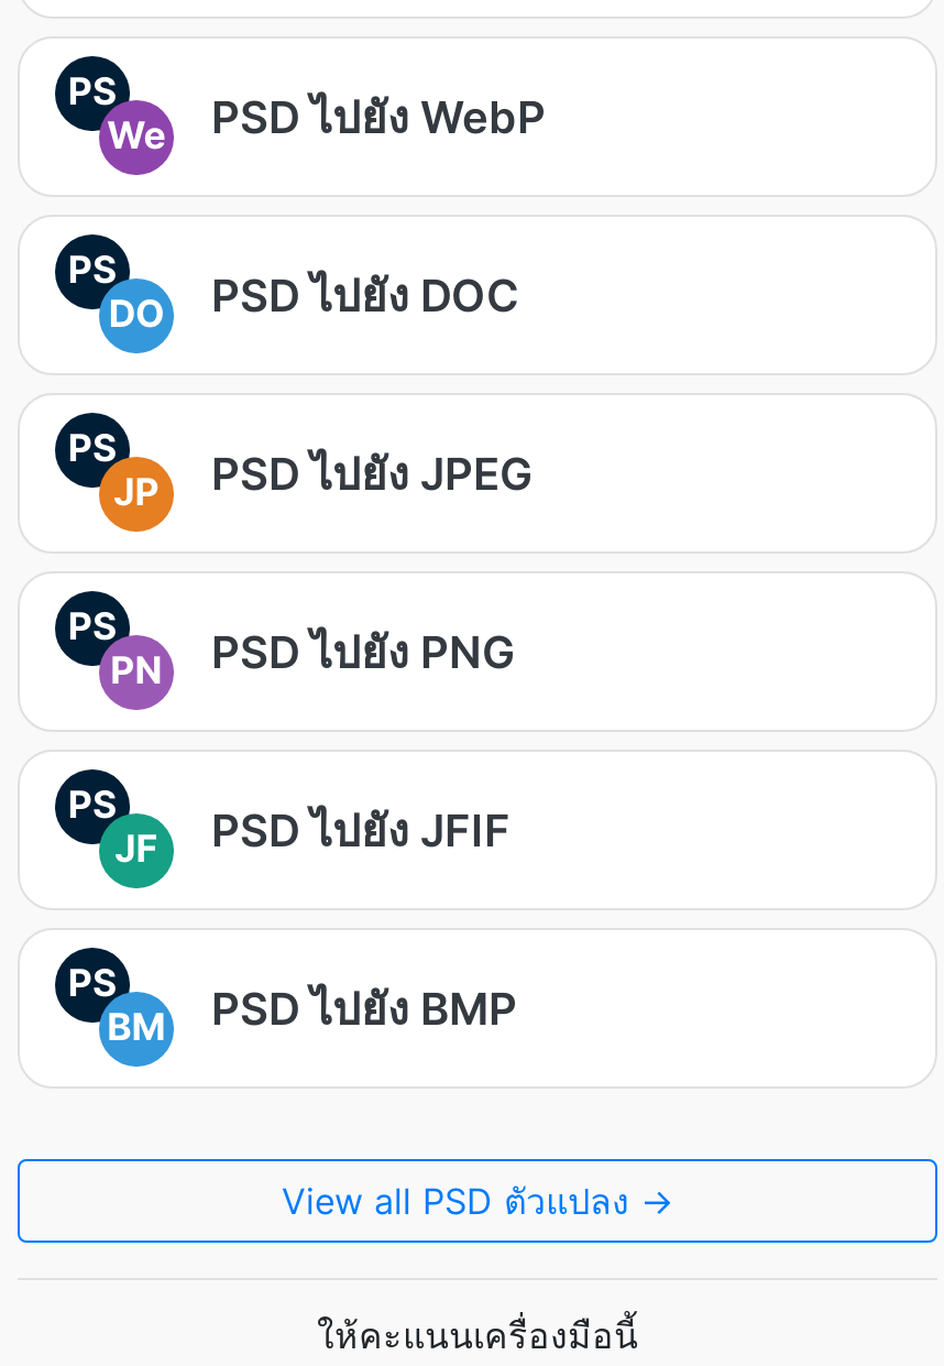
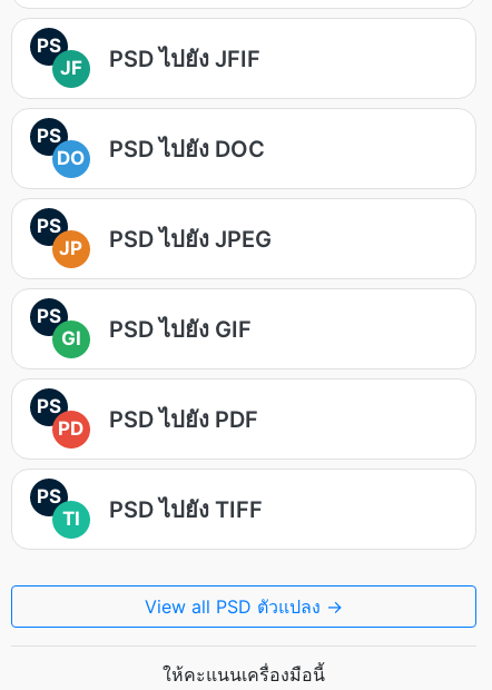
[108,90,546,158] We | PSD ไปยัง WebP -> none
[111,625,515,693] PN | PSD ไปยัง PNG -> [61,316,252,350] GI | PSD ไปยัง GIF
moved [115,804,511,871] -> [60,45,260,79]: JF | PSD ไปยัง JFIF
none -> [59,406,258,440] PD | PSD ไปยัง PDF
[108,982,517,1049] BM | PSD ไปยัง BMP -> [63,496,263,530] TI | PSD ไปยัง TIFF

